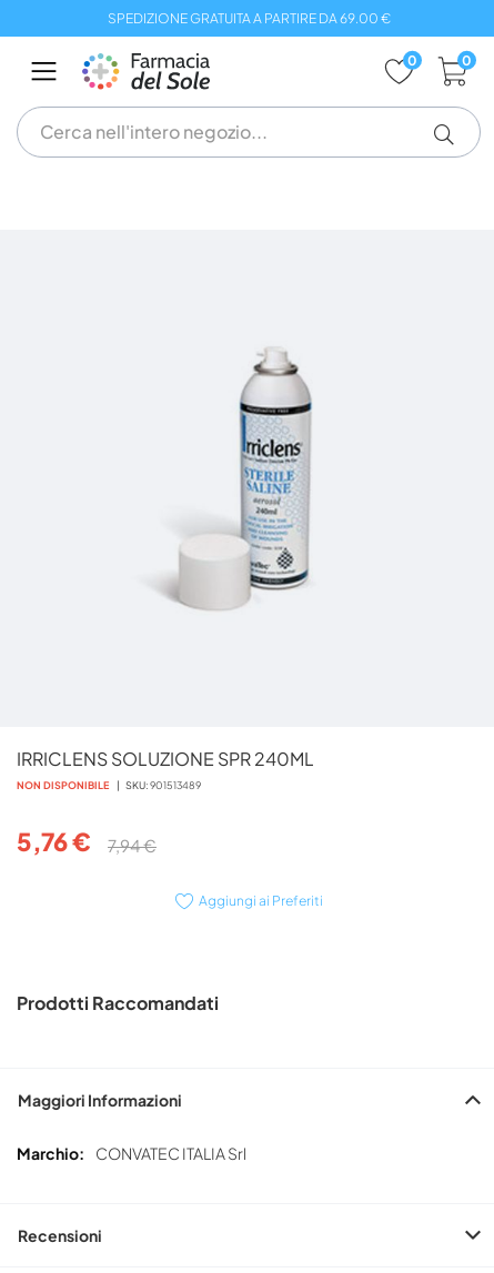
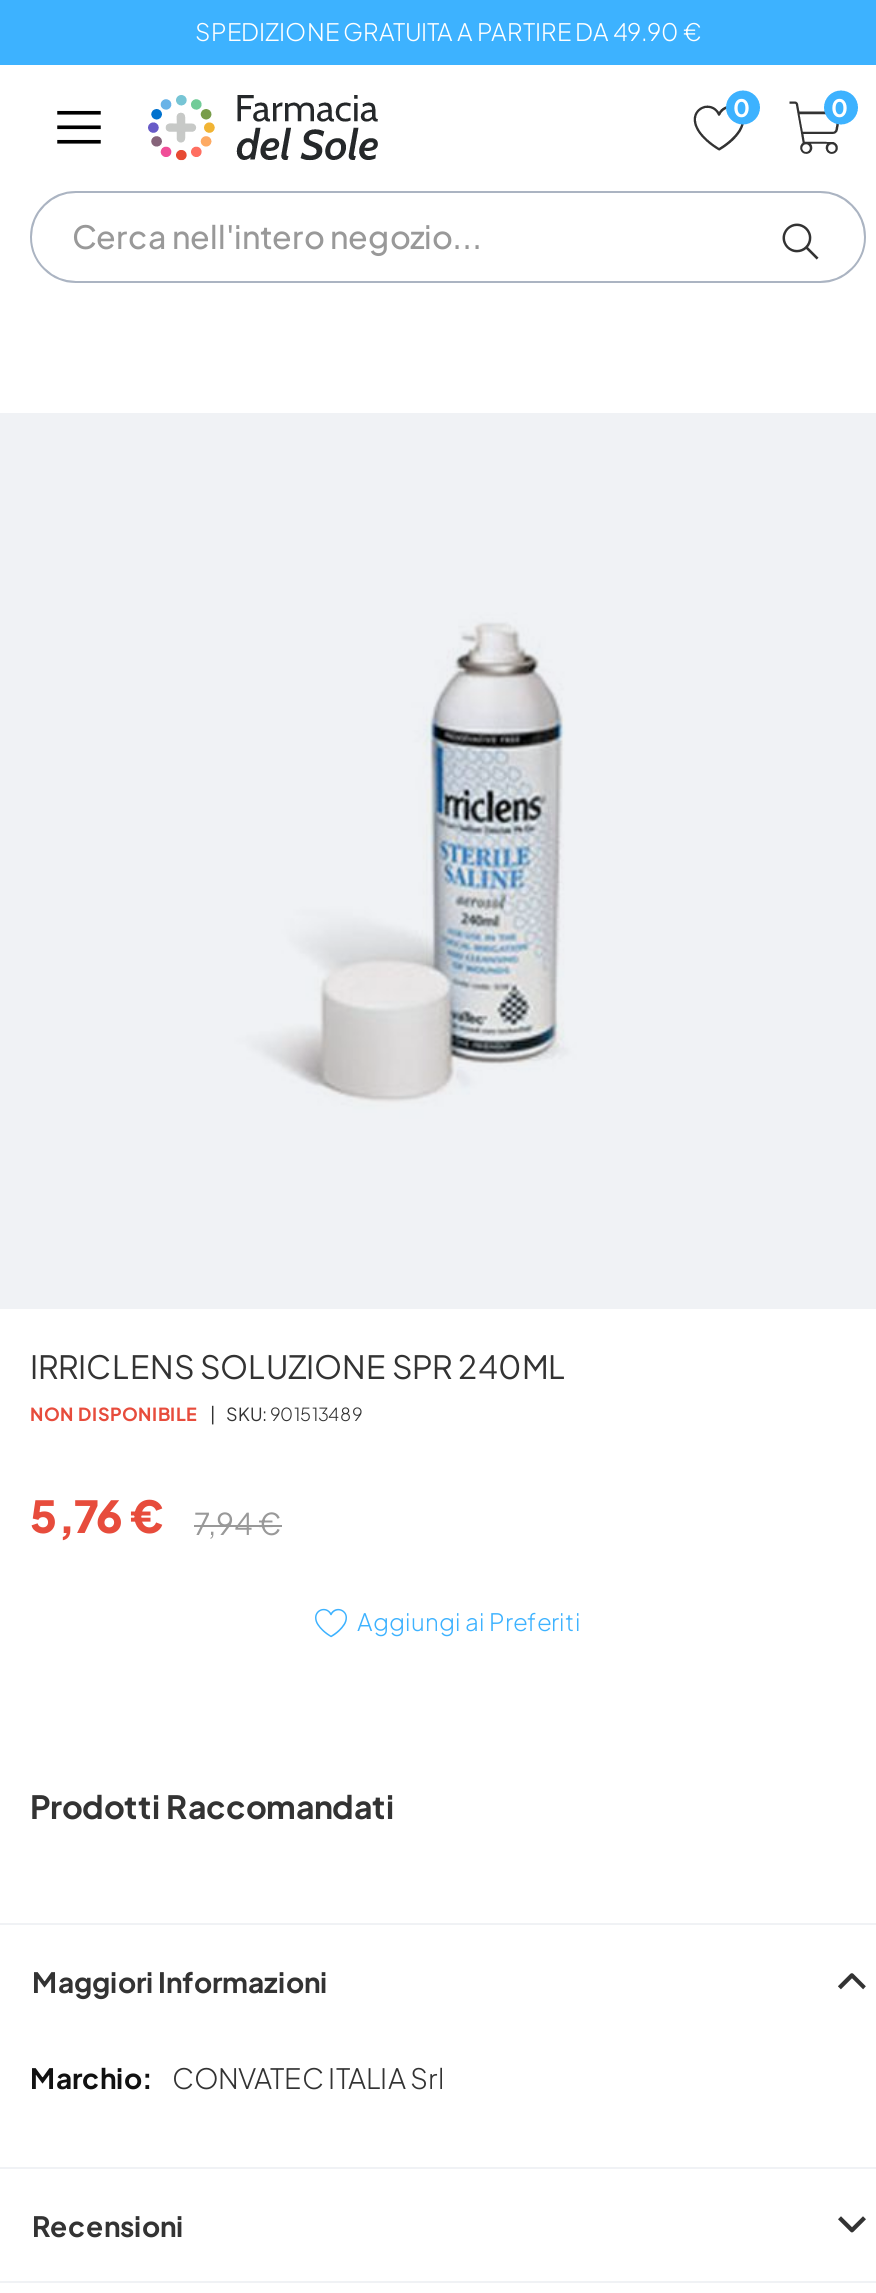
[107,10,390,27] SPEDIZIONE GRATUITA A PARTIRE DA 69.00 € -> [195,17,701,47] SPEDIZIONE GRATUITA A PARTIRE DA 49.90 €

